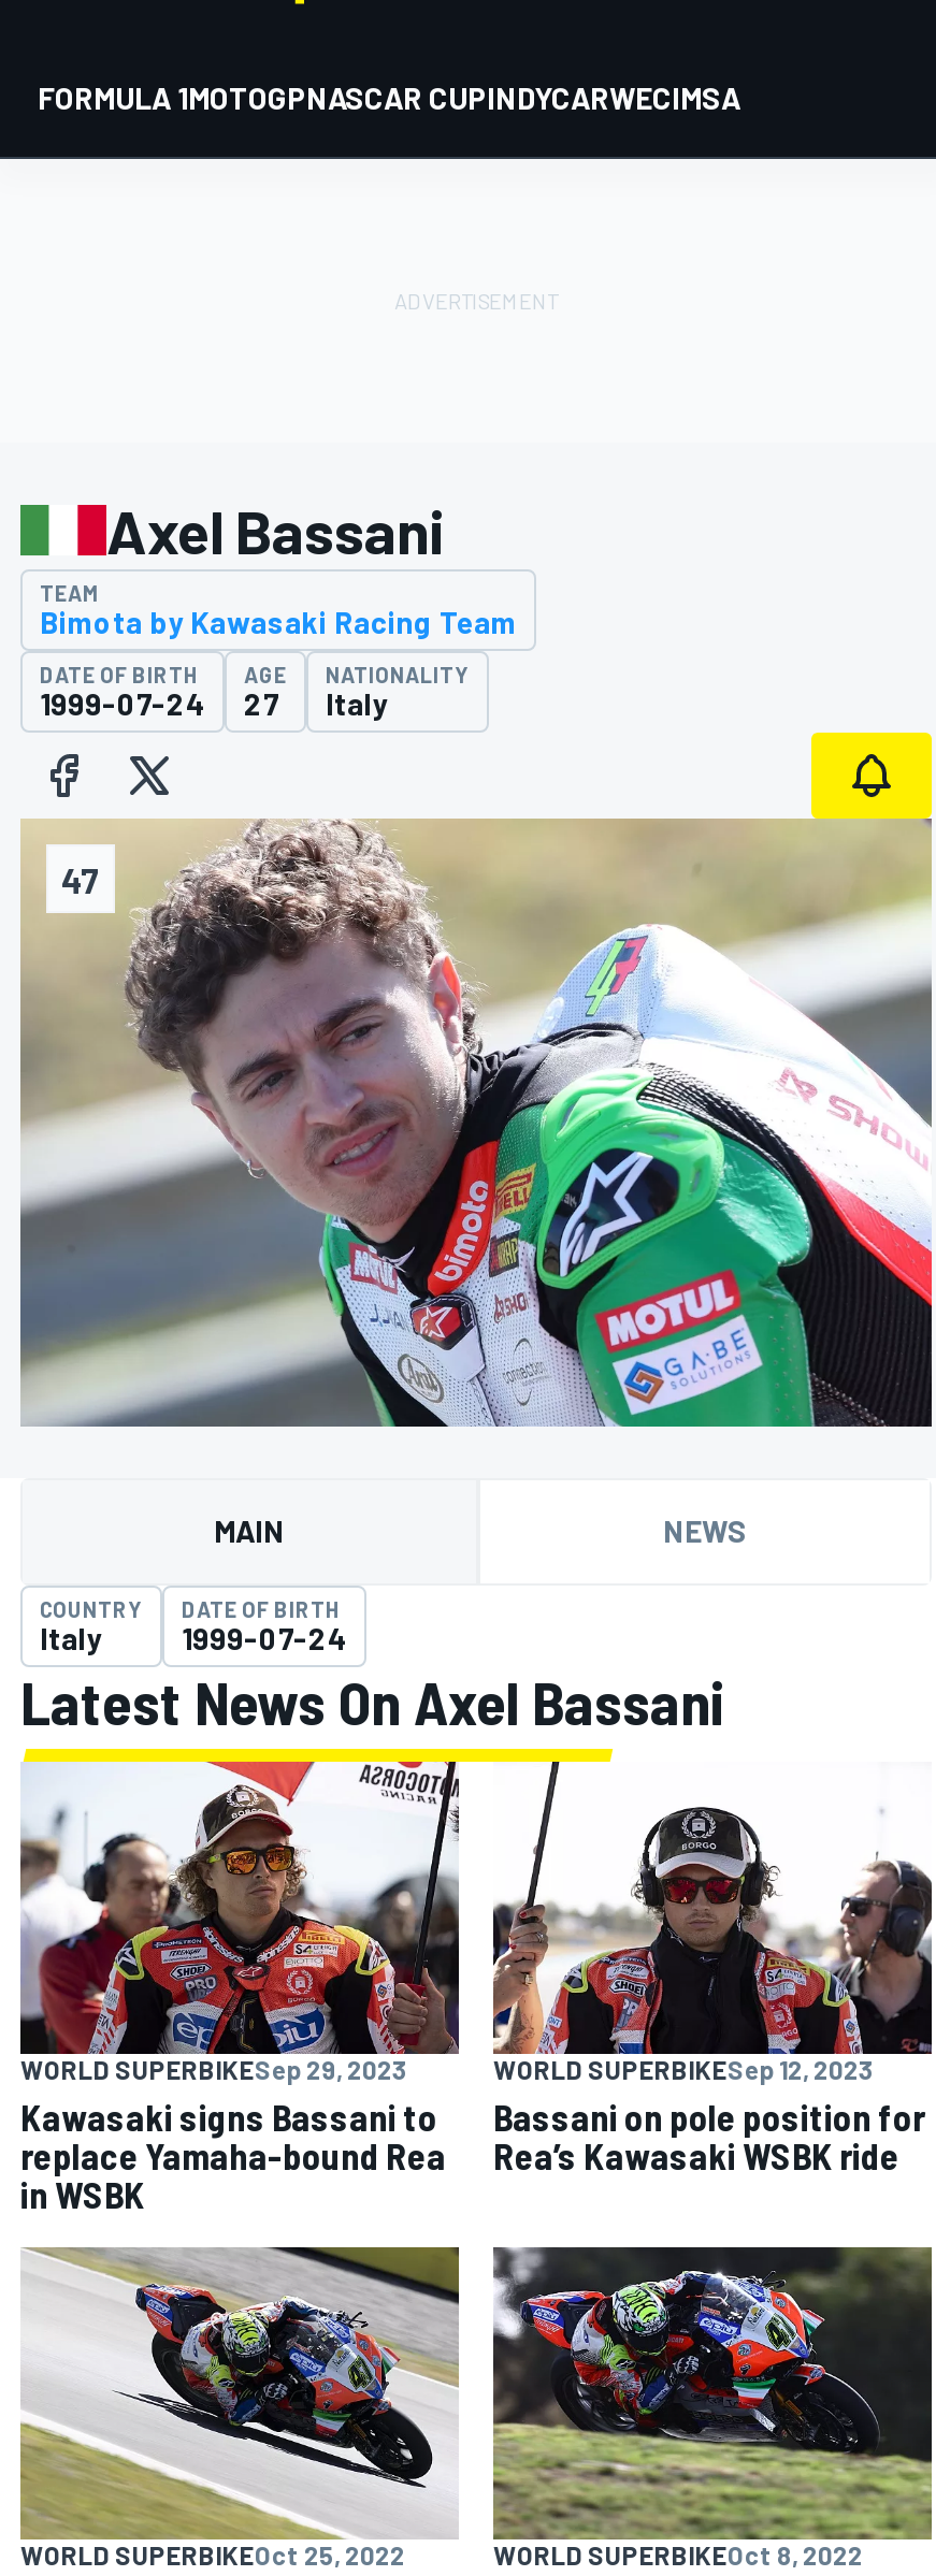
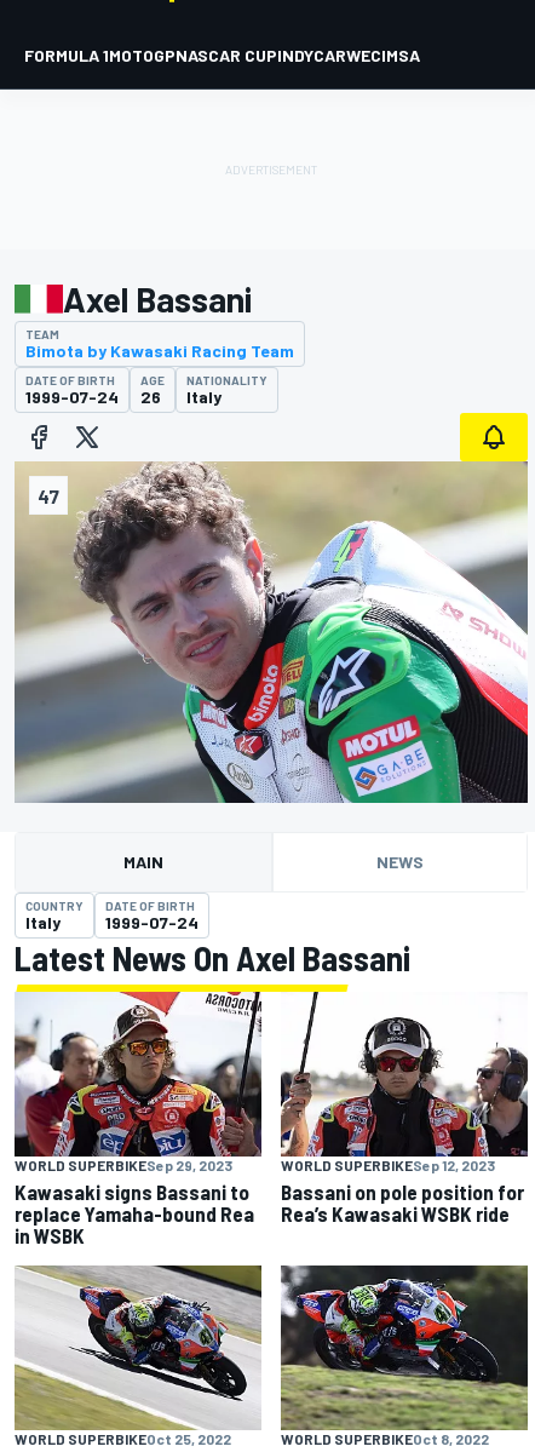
[40,685,388,722] 1999-07-24 27 Italy -> [25,386,222,407] 1999-07-24 26 Italy

